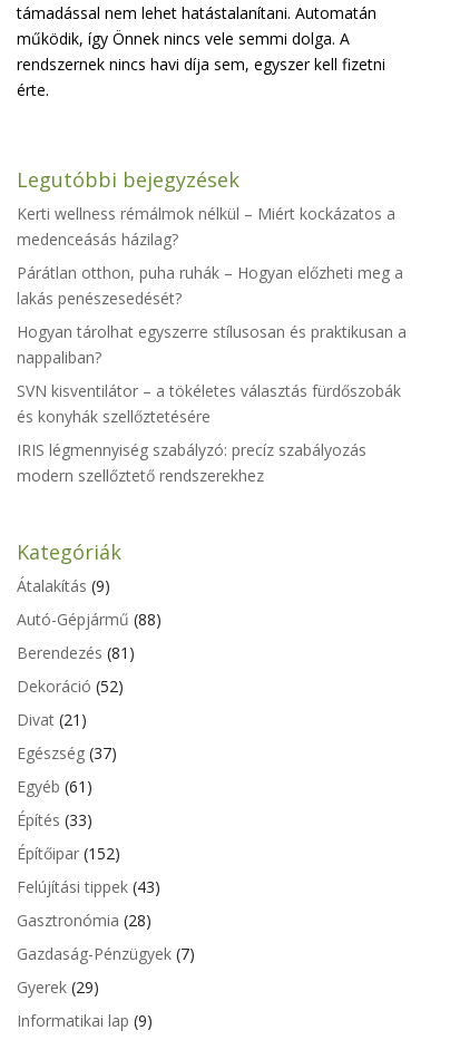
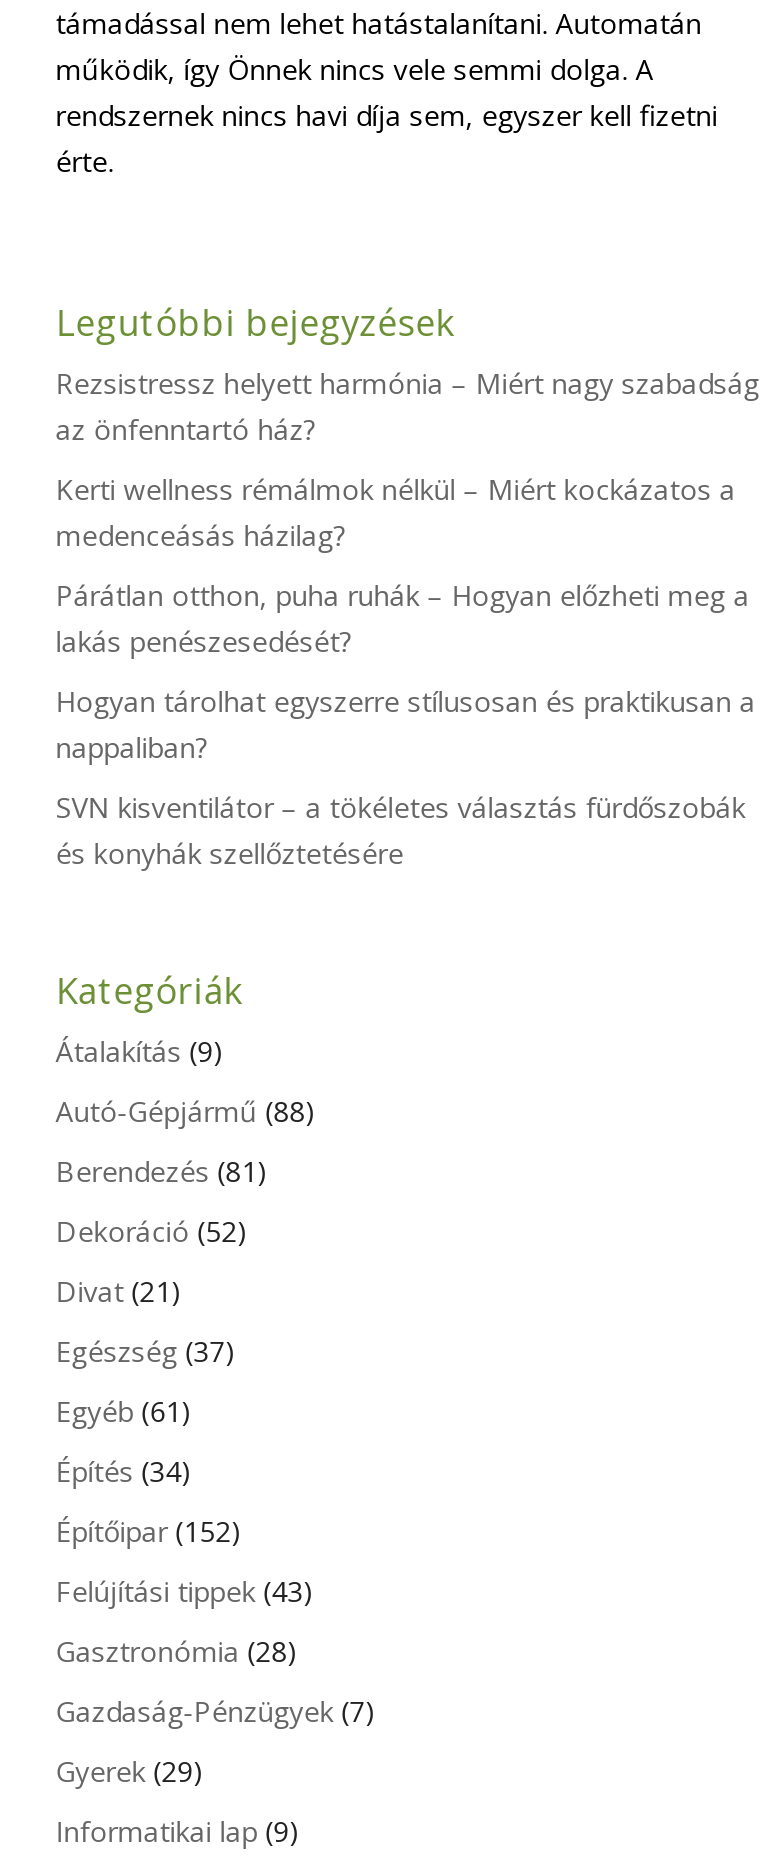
none -> [56,364,760,448] Rezsistressz helyett harmónia – Miért nagy szabadság | az önfenntartó ház?
moved [16,203,406,427] -> [56,470,756,872]: Kerti wellness rémálmok nélkül – Miért kockázatos a | medenceásás házilag? | Párátlan otthon, puha ruhák – Hogyan előzheti meg a | lakás penészesedését? | Hogyan tárolhat egyszerre stílusosan és praktikusan a | nappaliban? | SVN kisventilátor – a tökéletes választás fürdőszobák | és konyhák szellőztetésére
[16,439,366,486] IRIS légmennyiség szabályzó: precíz szabályozás | modern szellőztető rendszerekhez -> none
[16,810,92,831] Építés (33) -> [56,1453,192,1491] Építés (34)

